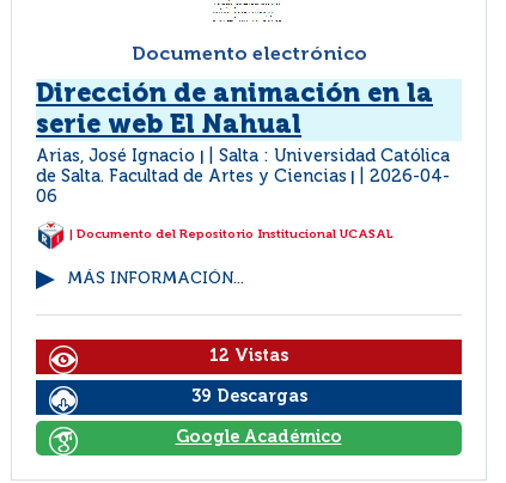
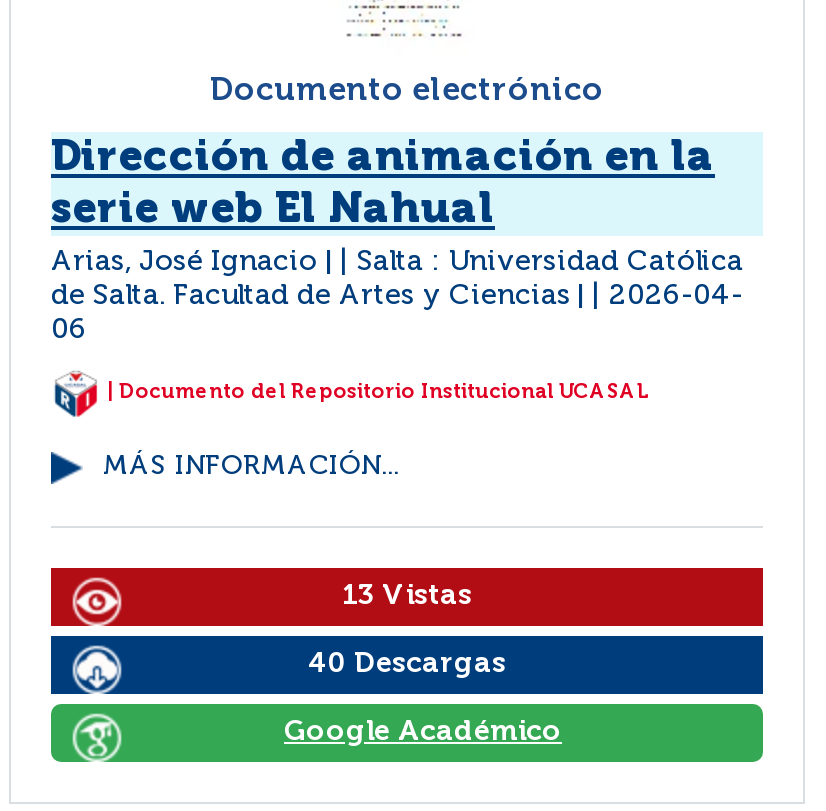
[209,348,288,365] 12 Vistas -> [342,582,472,610] 13 Vistas
[191,389,307,405] 39 Descargas -> [308,650,506,678] 40 Descargas

